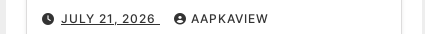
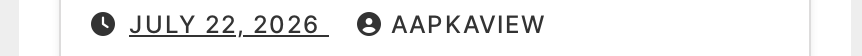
[61,10,160,25] JULY 21, 2026 -> [129,9,329,39] JULY 22, 2026

